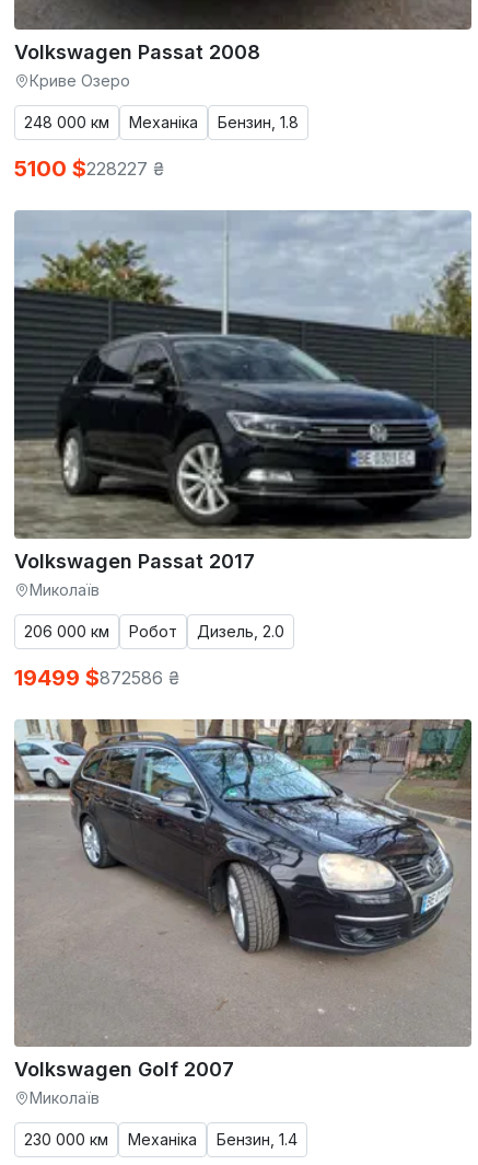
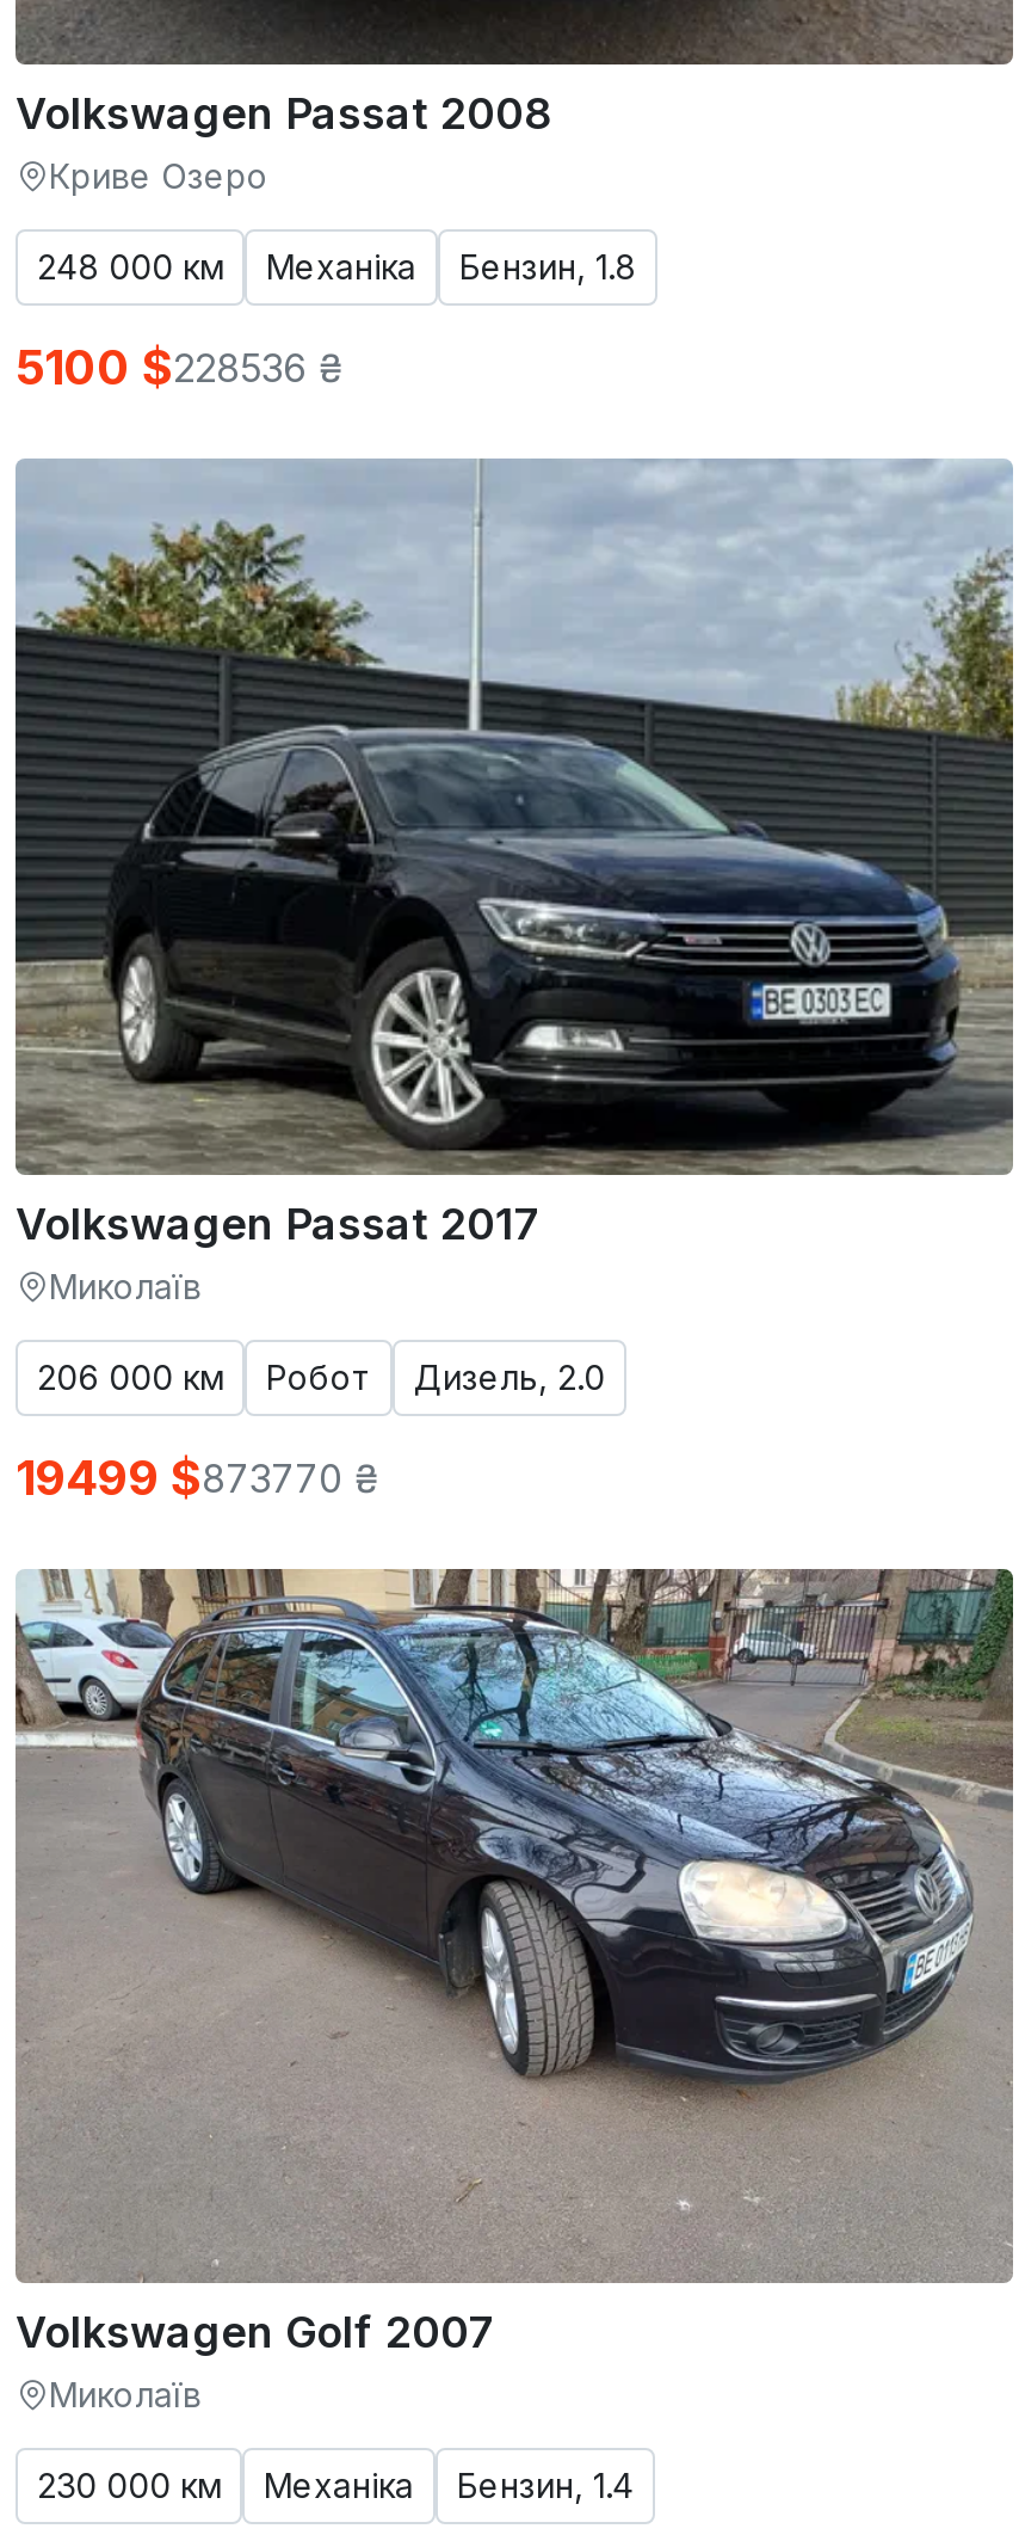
[14,156,164,182] 5100 $228227 ₴ -> [16,340,342,398] 5100 $228536 ₴
[14,665,179,691] 19499 $872586 ₴ -> [16,1449,378,1507] 19499 $873770 ₴

